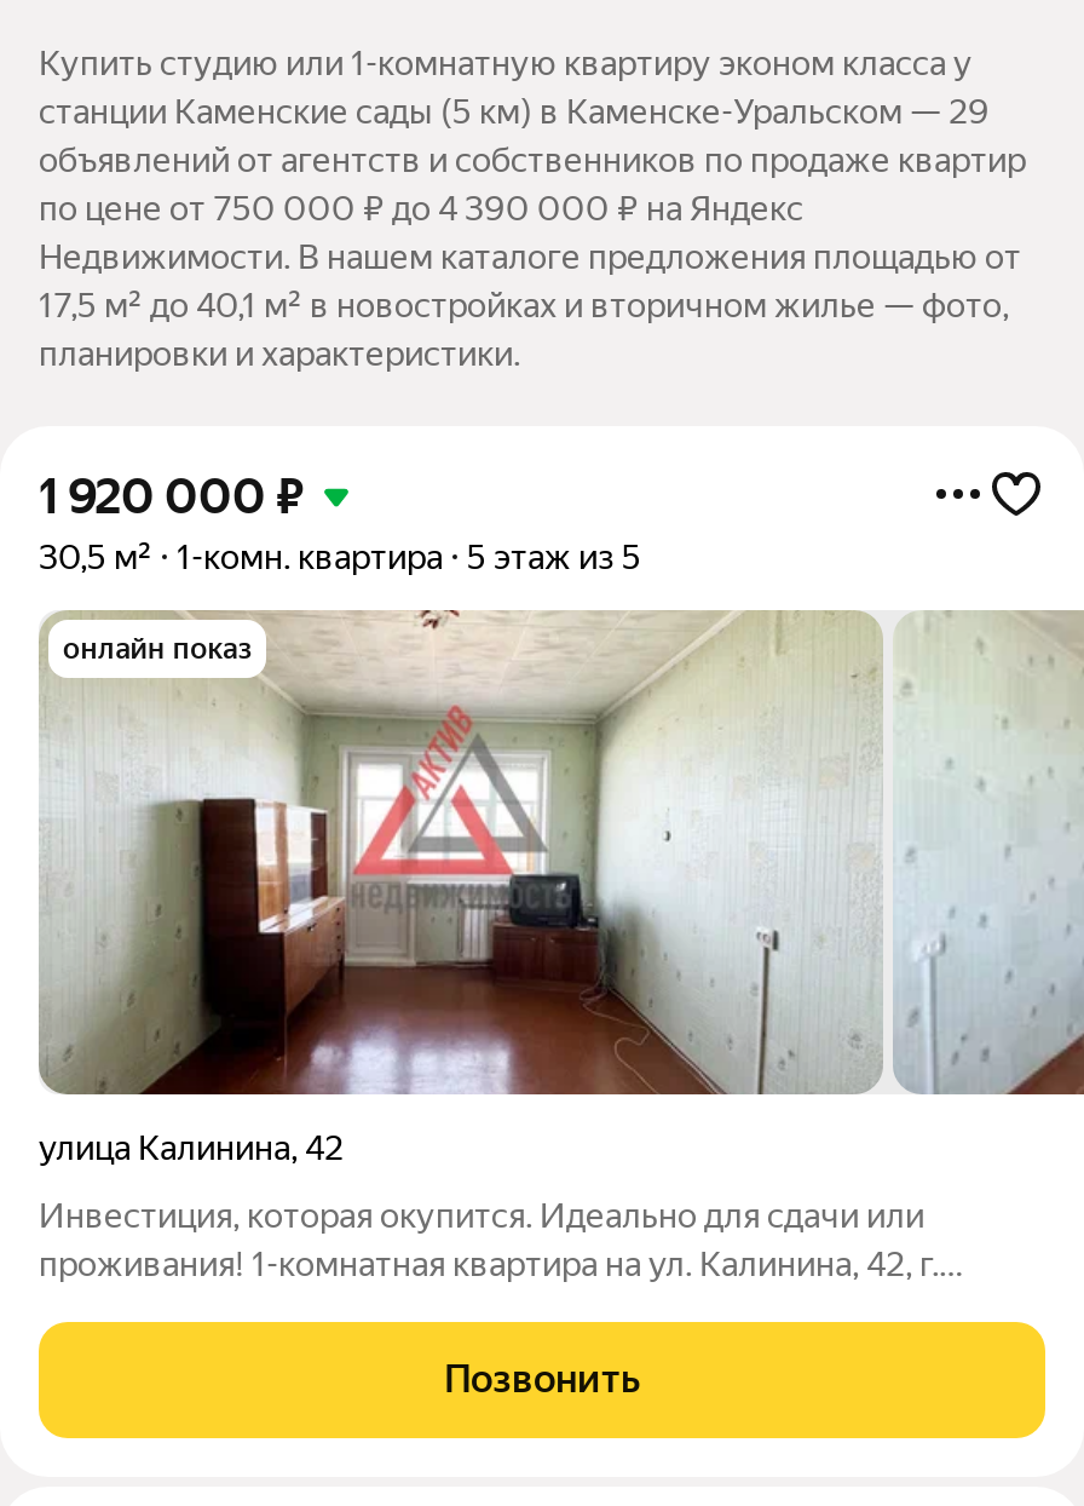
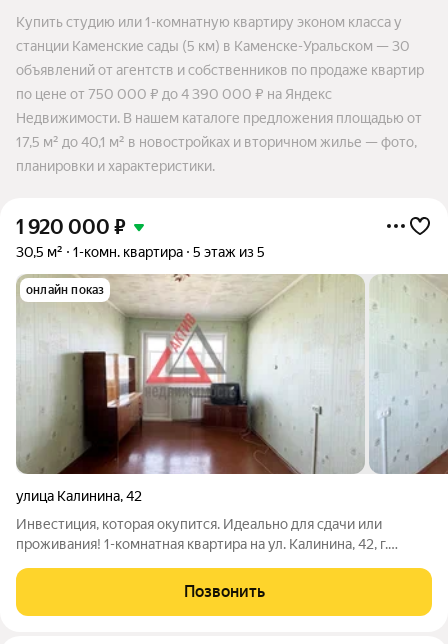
[39,92,990,131] станции Каменские сады (5 км) в Каменске-Уральском — 29 -> [16,38,410,54] станции Каменские сады (5 км) в Каменске-Уральском — 30

